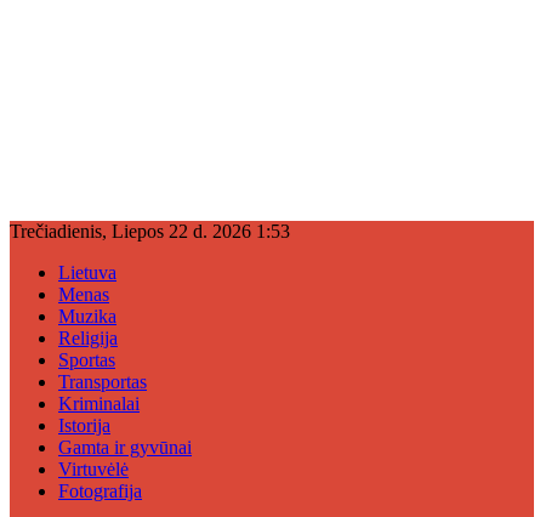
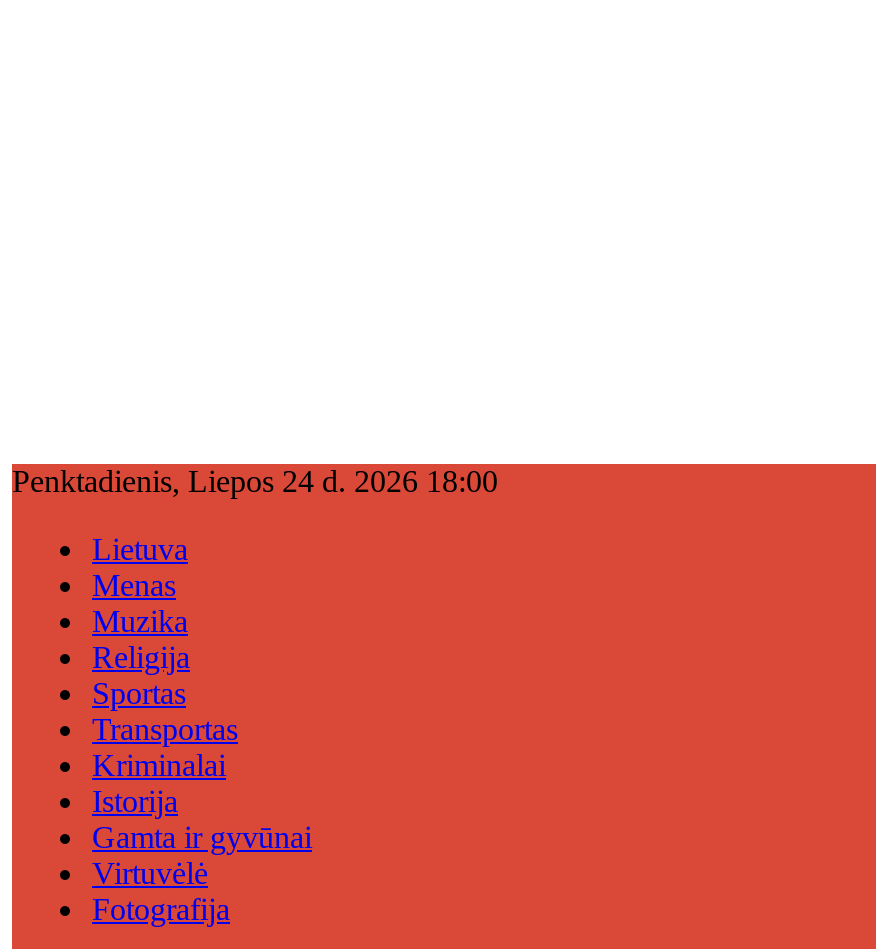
[10,221,290,242] Trečiadienis, Liepos 22 d. 2026 1:53 -> [12,464,498,498] Penktadienis, Liepos 24 d. 2026 18:00

